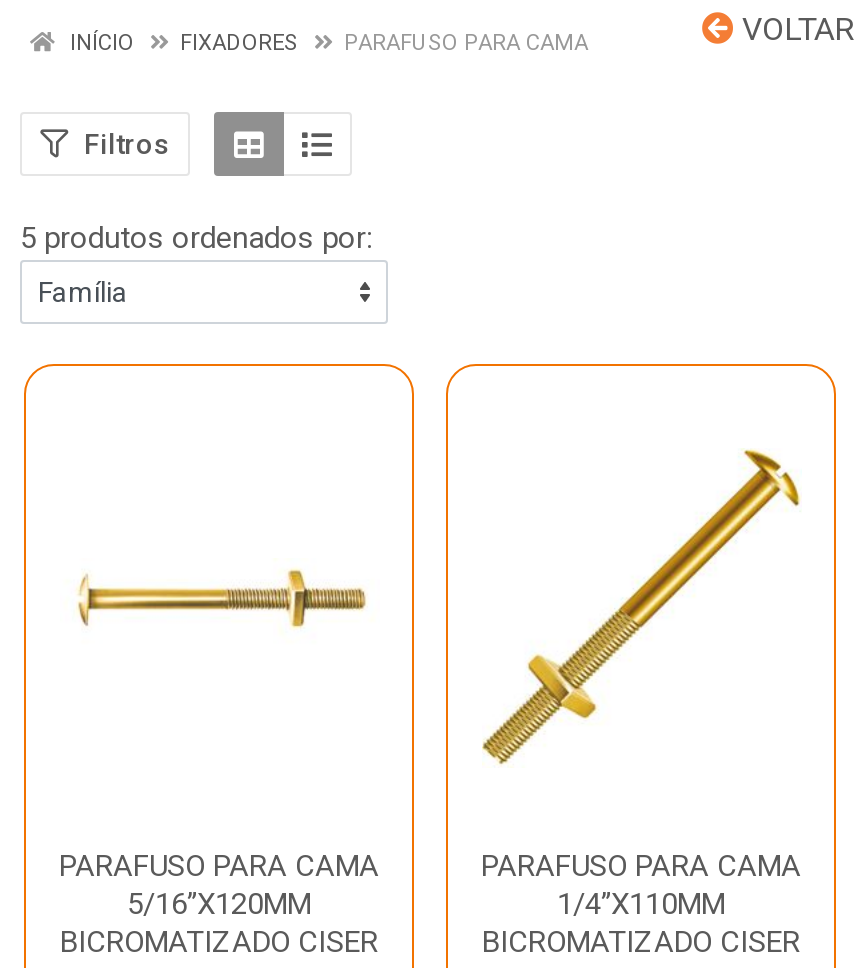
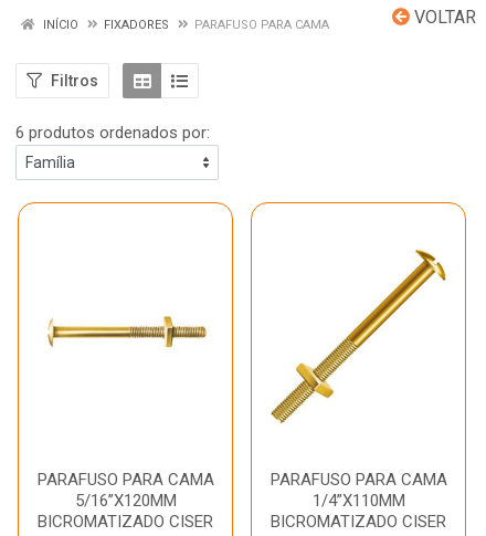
[20,220,372,256] 5 produtos ordenados por: -> [15,123,210,143] 6 produtos ordenados por:

